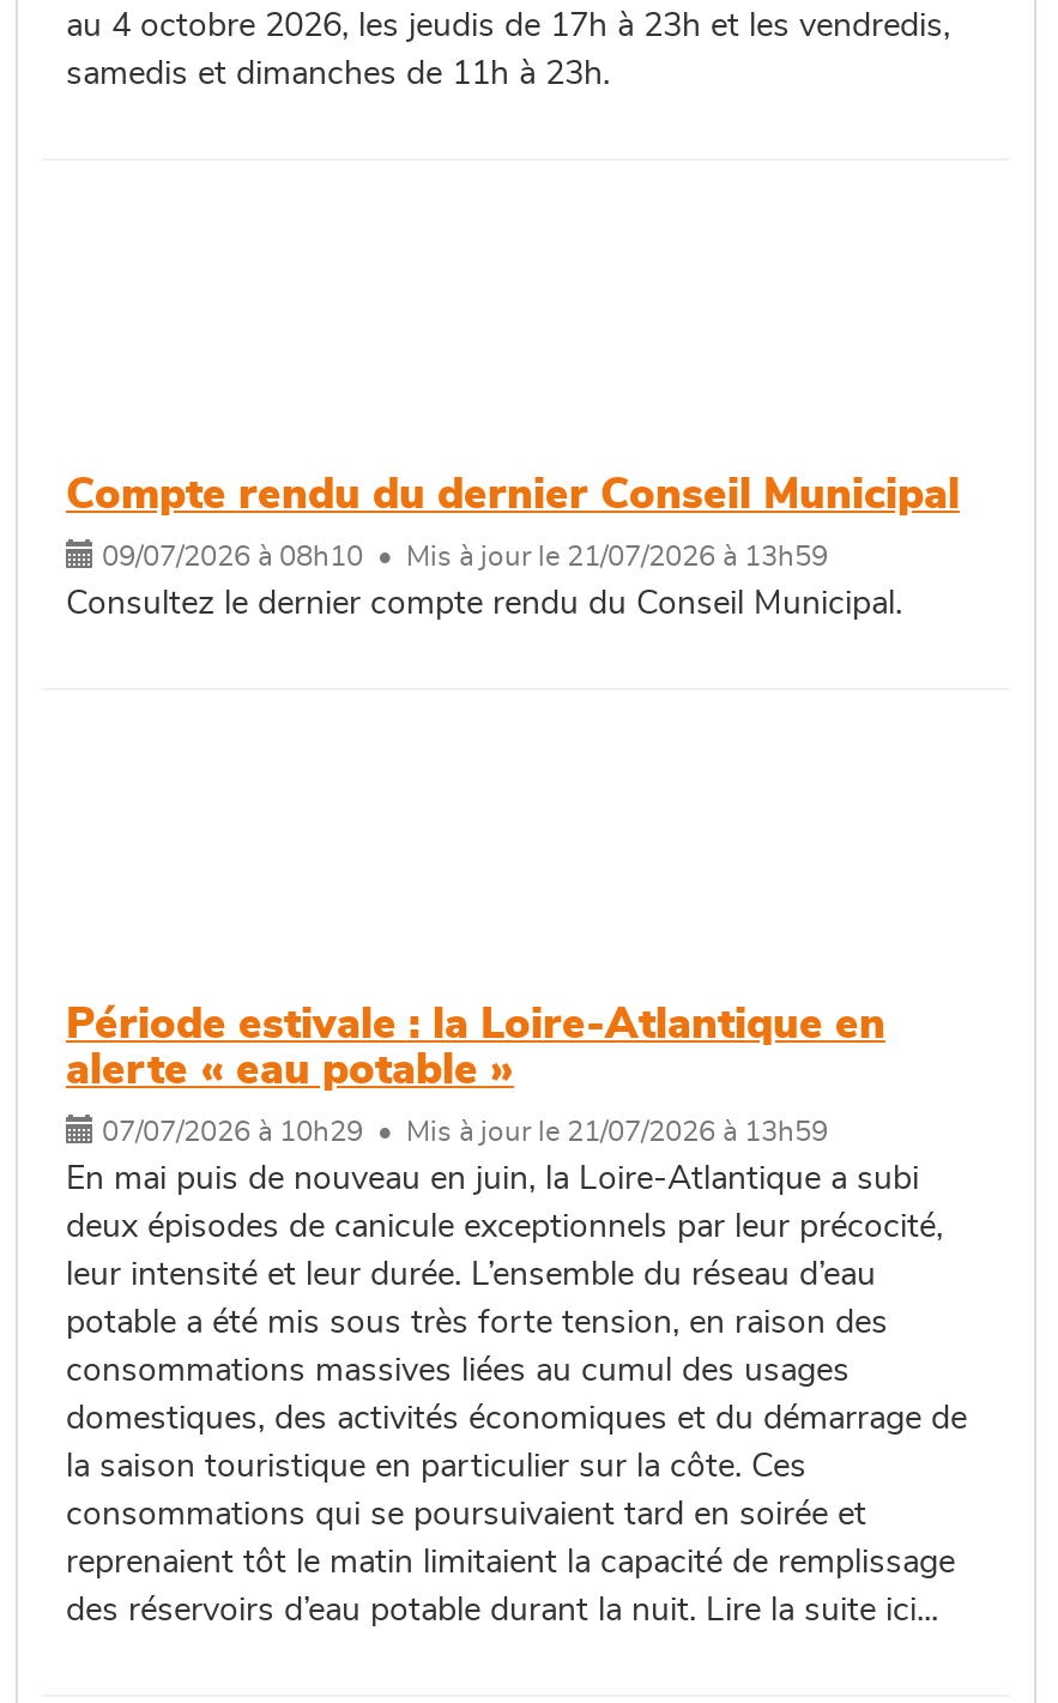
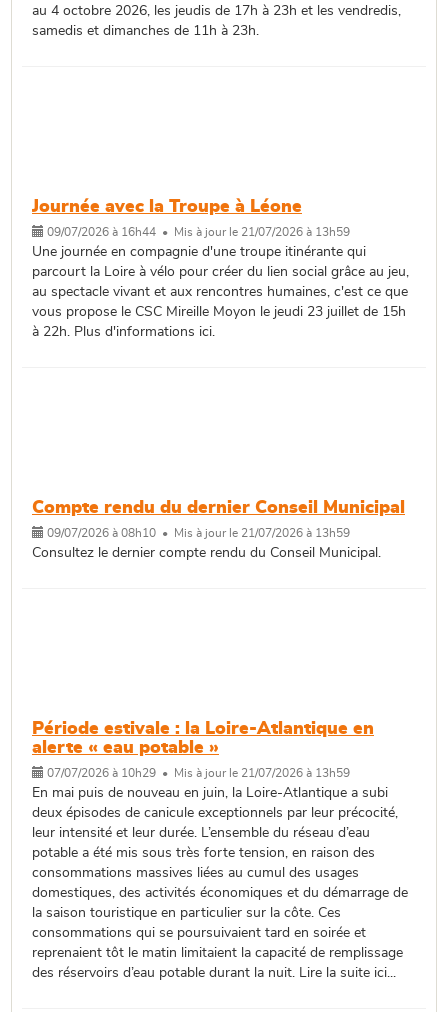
none -> [32,198,409,339] Journée avec la Troupe à Léone | 09/07/2026 à 16h44 • Mis à jour le 21/07/2026 à 13h59 | Une journée en compagnie d'une troupe itinérante qui | parcourt la Loire à vélo pour créer du lien social grâce au jeu, | au spectacle vivant et aux rencontres humaines, c'est ce que | vous propose le CSC Mireille Moyon le jeudi 23 juillet de 15h | à 22h. Plus d'informations ici.

